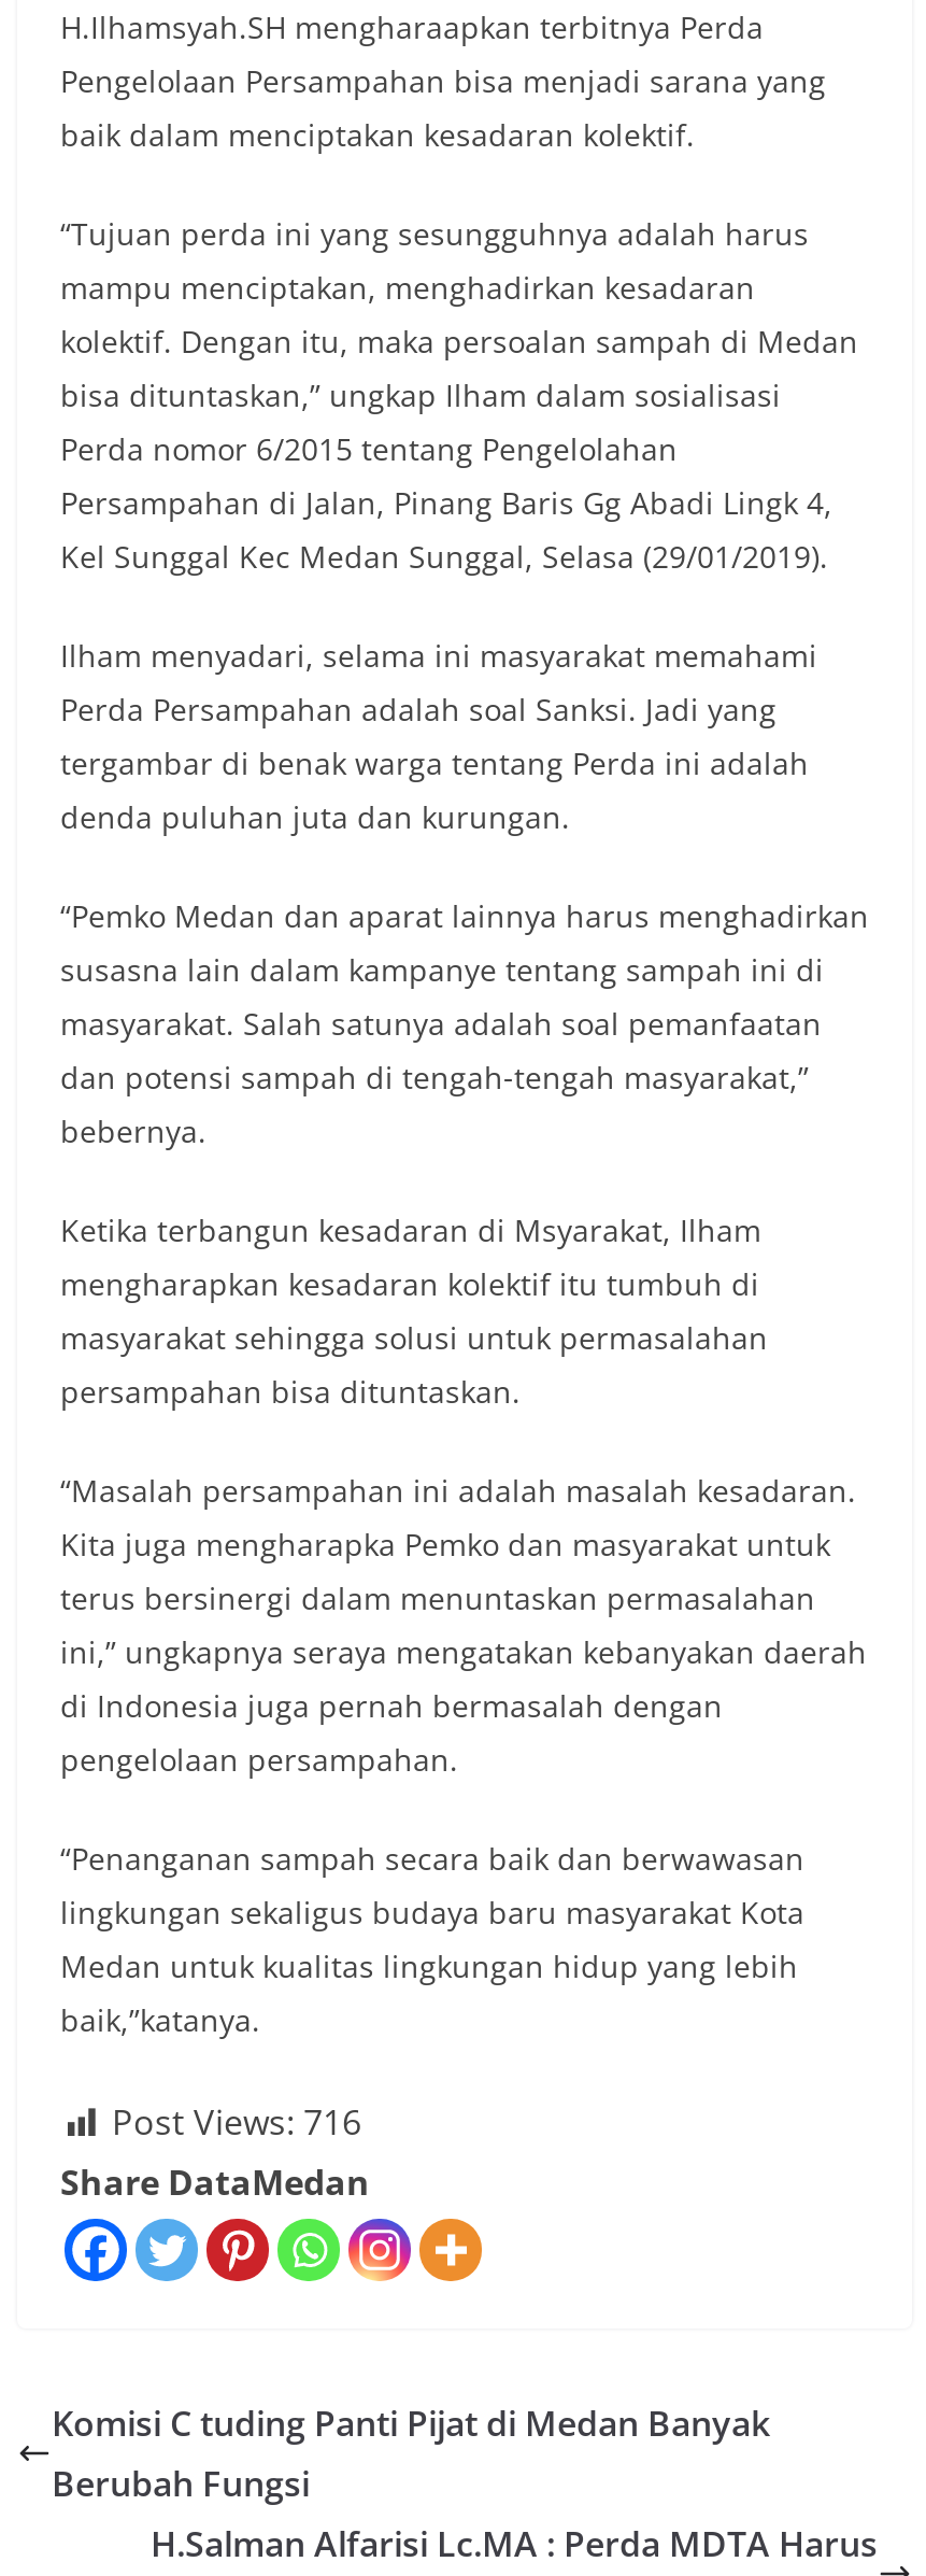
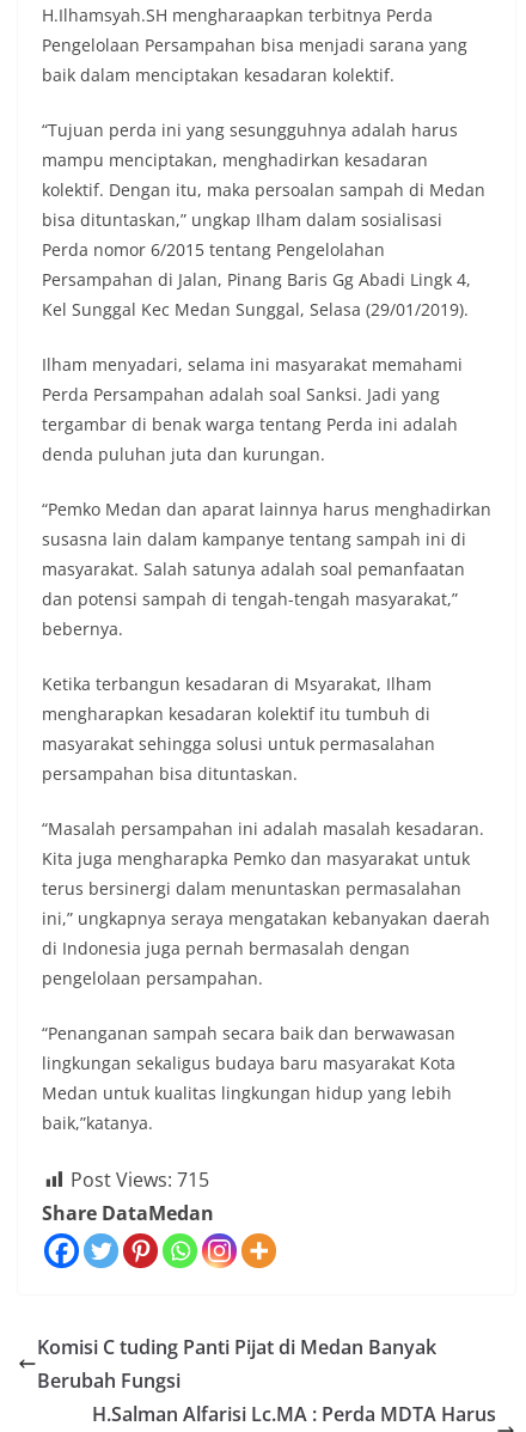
[112,2098,361,2146] Post Views: 716 -> [71,1166,209,1193] Post Views: 715

